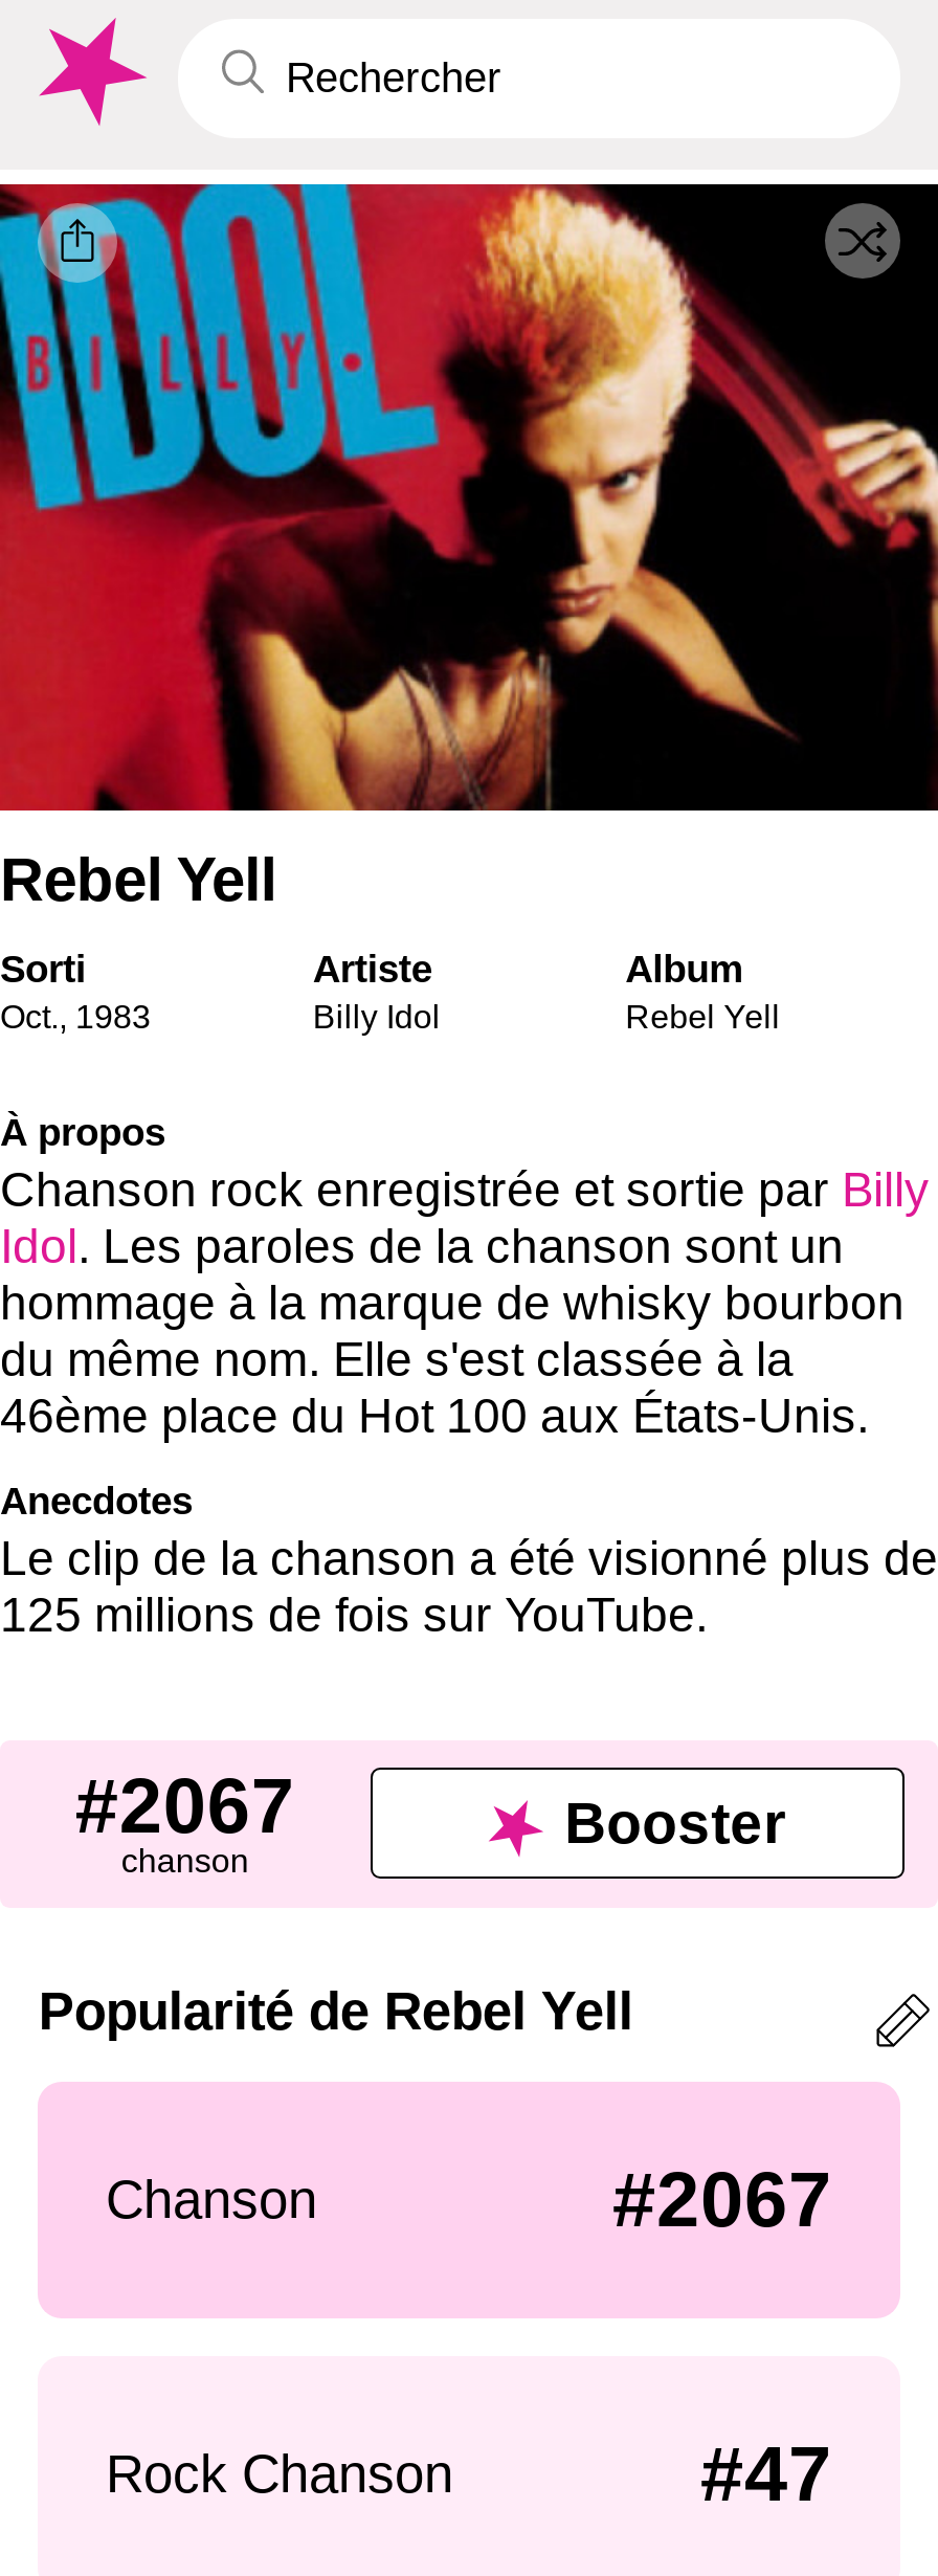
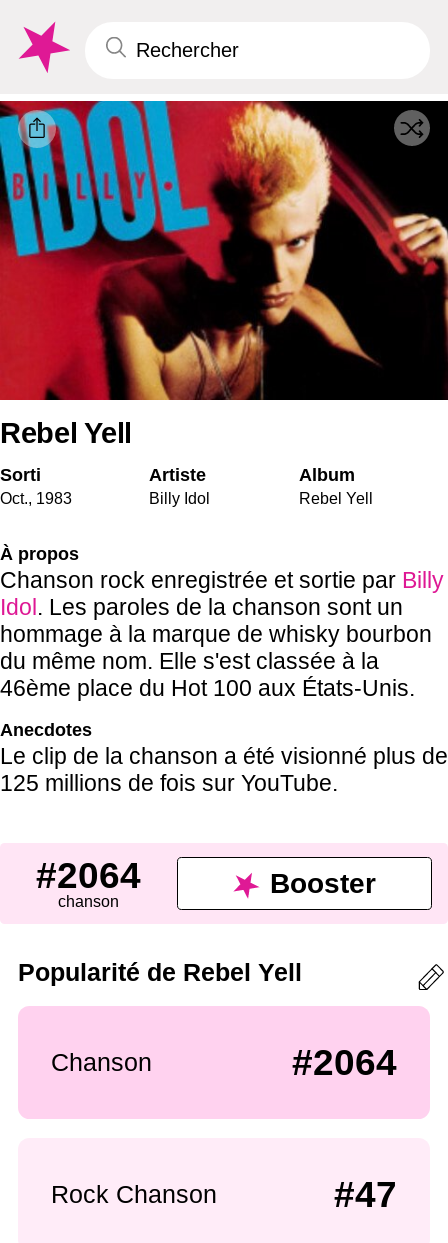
[75,1764,295,1849] #2067 -> [36,855,141,896] #2064
[612,2157,832,2242] #2067 -> [292,1042,397,1083] #2064

